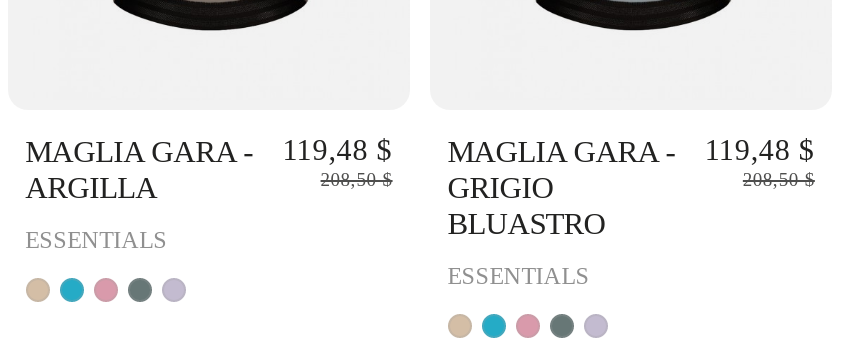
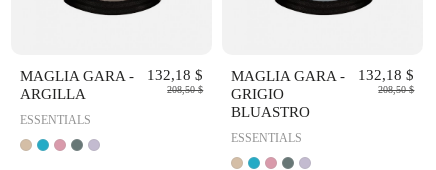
[283,135,393,167] 119,48 $ -> [147,67,203,83] 132,18 $
[705,135,815,167] 119,48 $ -> [358,67,414,83] 132,18 $

